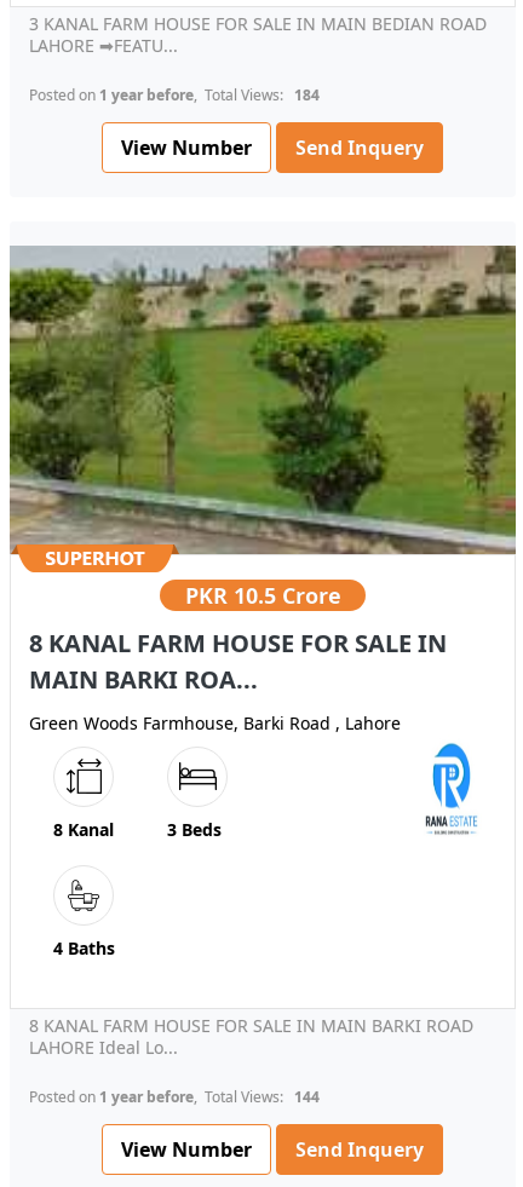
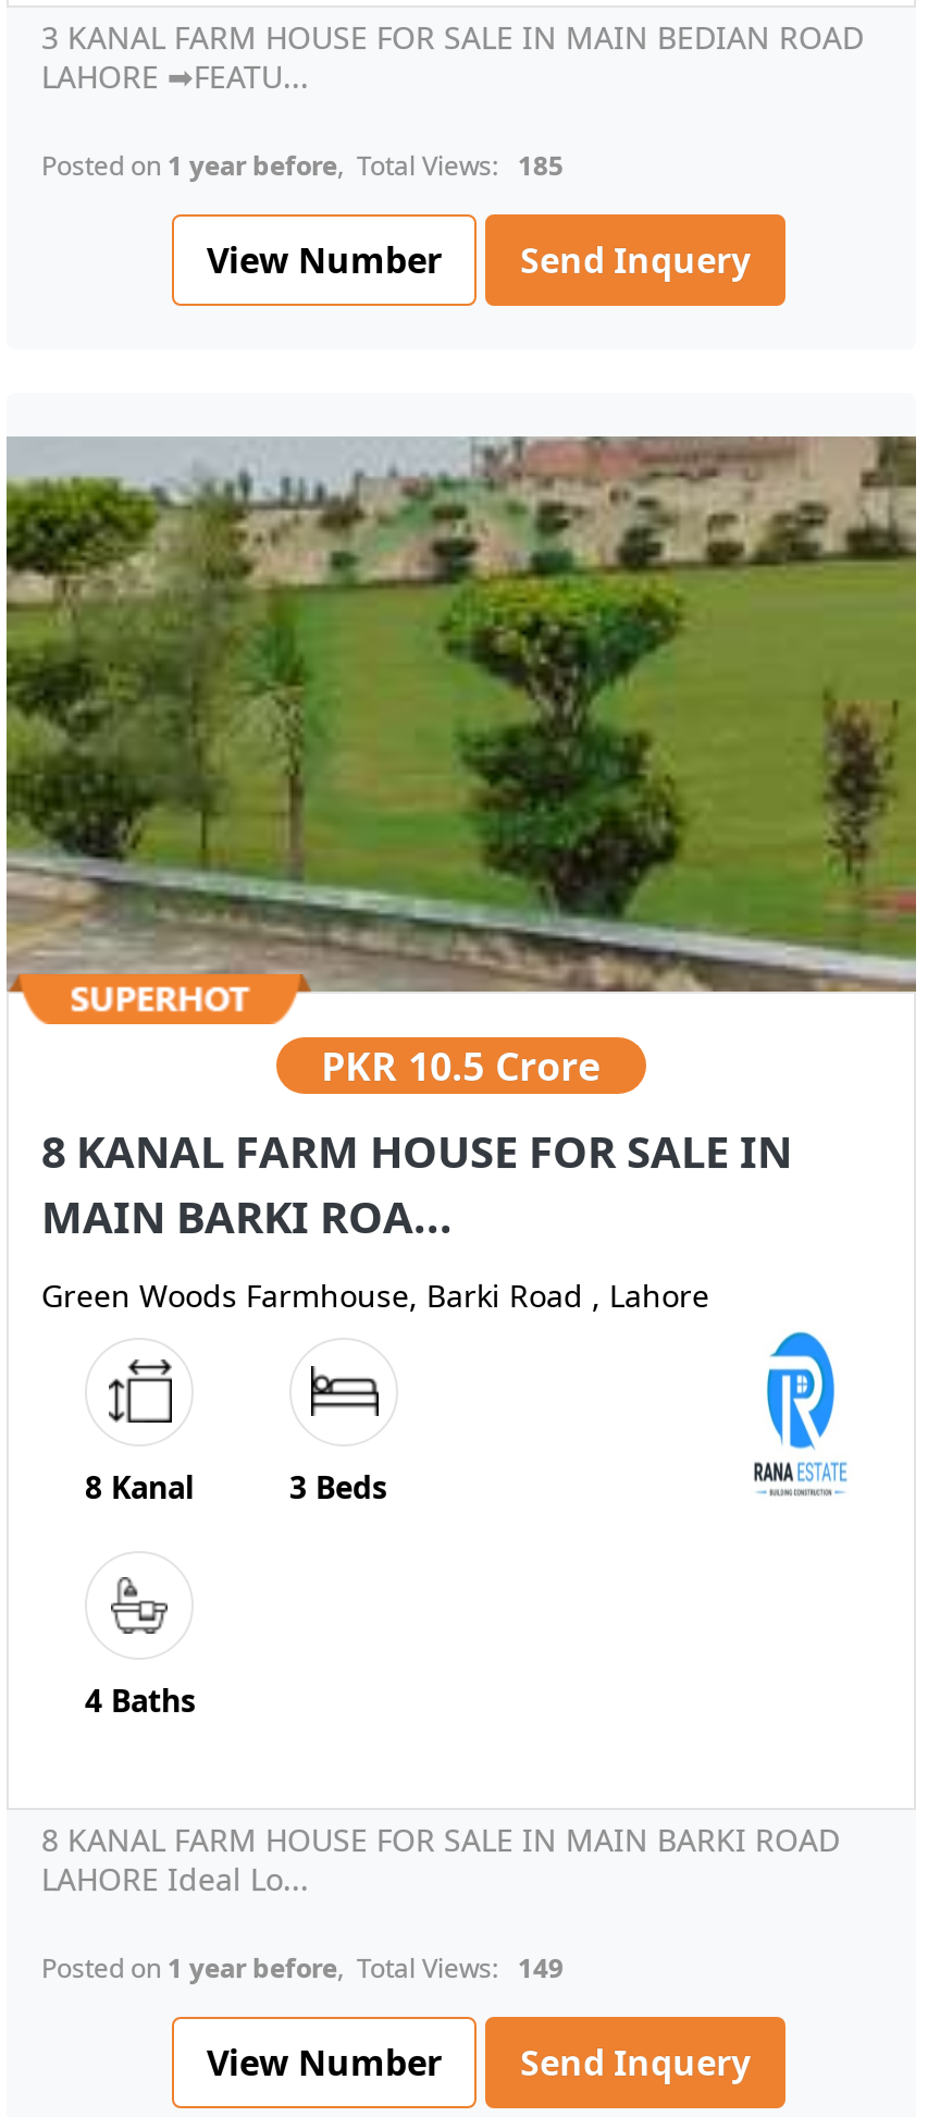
[29,85,320,106] Posted on 1 year before, Total Views: 184 -> [41,147,564,184] Posted on 1 year before, Total Views: 185
[29,1087,320,1107] Posted on 1 year before, Total Views: 144 -> [41,1950,564,1987] Posted on 1 year before, Total Views: 149

